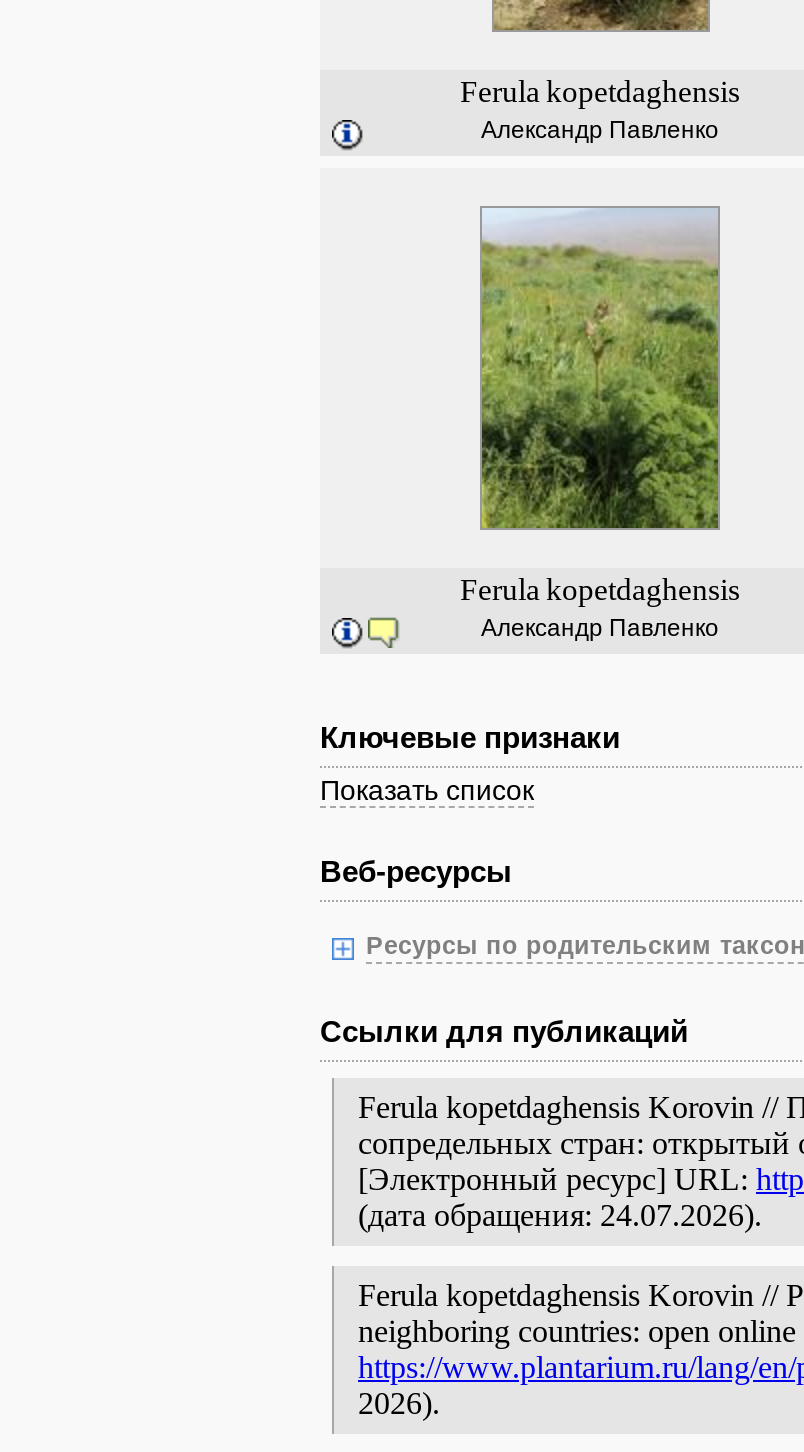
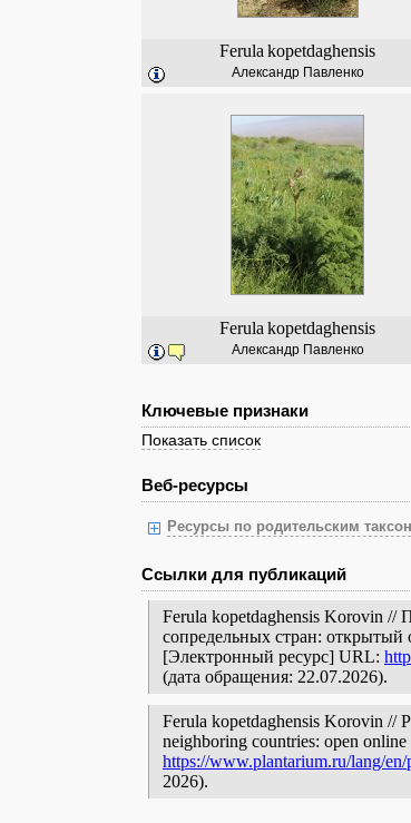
[358,1198,762,1232] (дата обращения: 24.07.2026). -> [163,667,388,686] (дата обращения: 22.07.2026).

